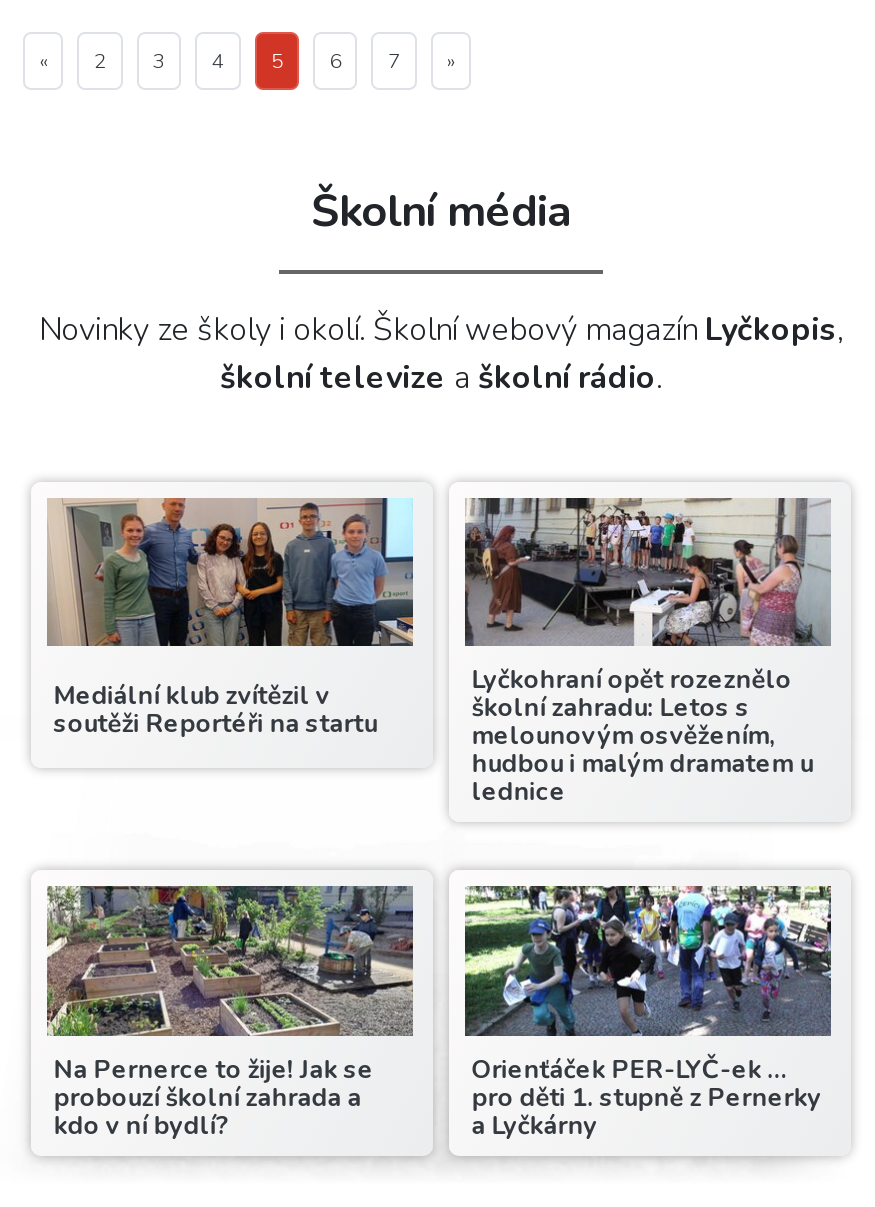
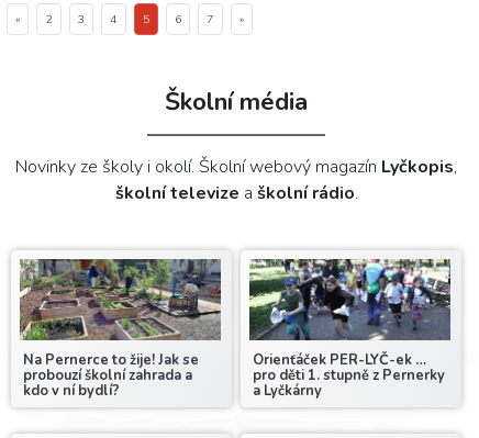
[47,496,413,741] [image] | Mediální klub zvítězil v | soutěži Reportéři na startu -> none
[463,498,829,810] [image] | Lyčkohraní opět rozeznělo | školní zahradu: Letos s | melounovým osvěžením, | hudbou i malým dramatem u | lednice -> none

